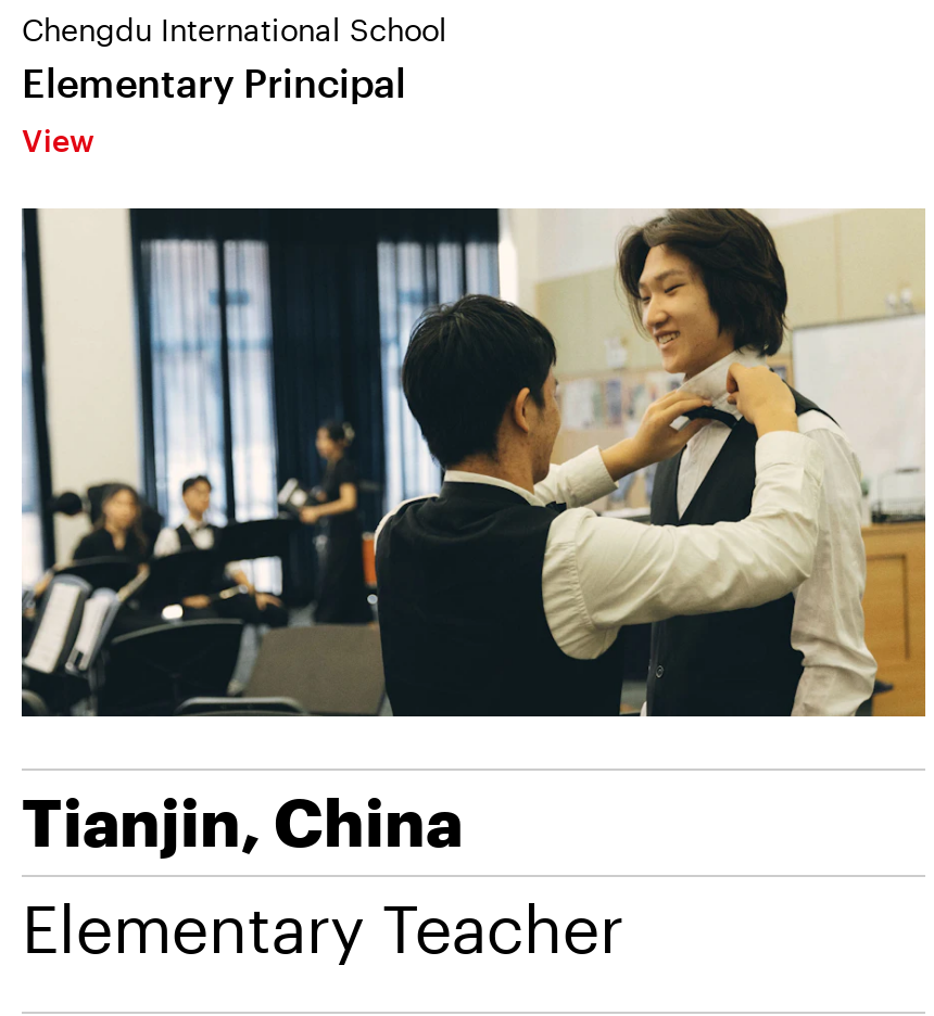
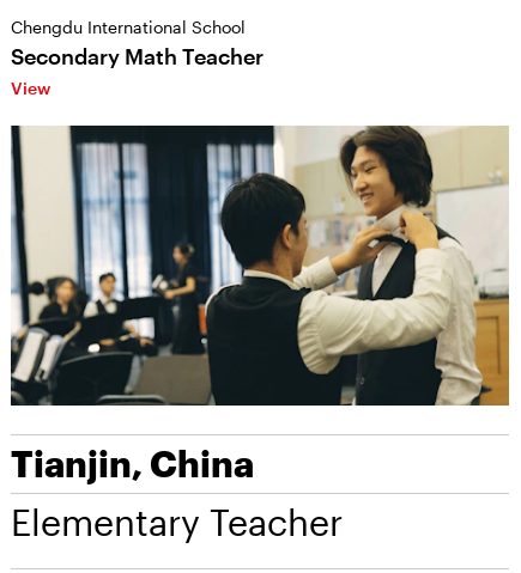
[22,59,406,107] Elementary Principal -> [11,43,263,70] Secondary Math Teacher

